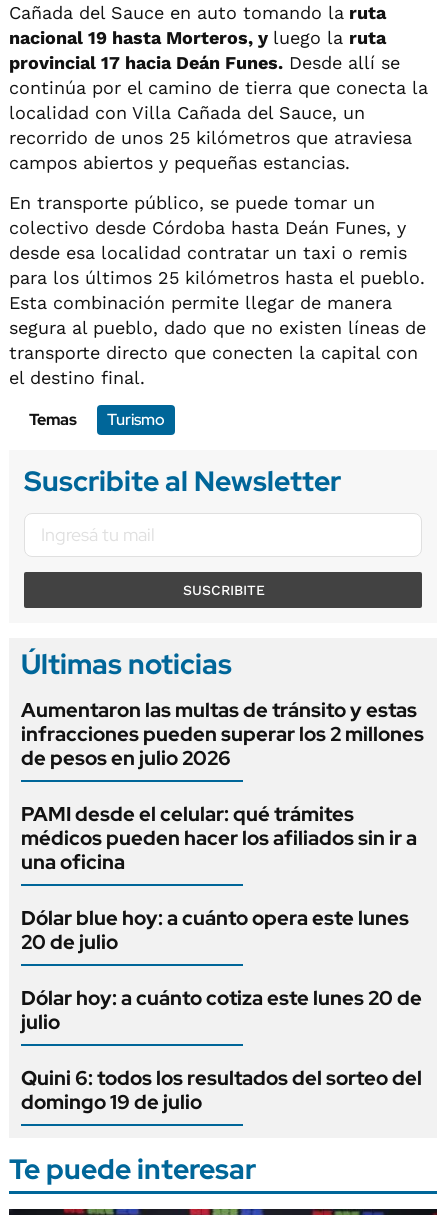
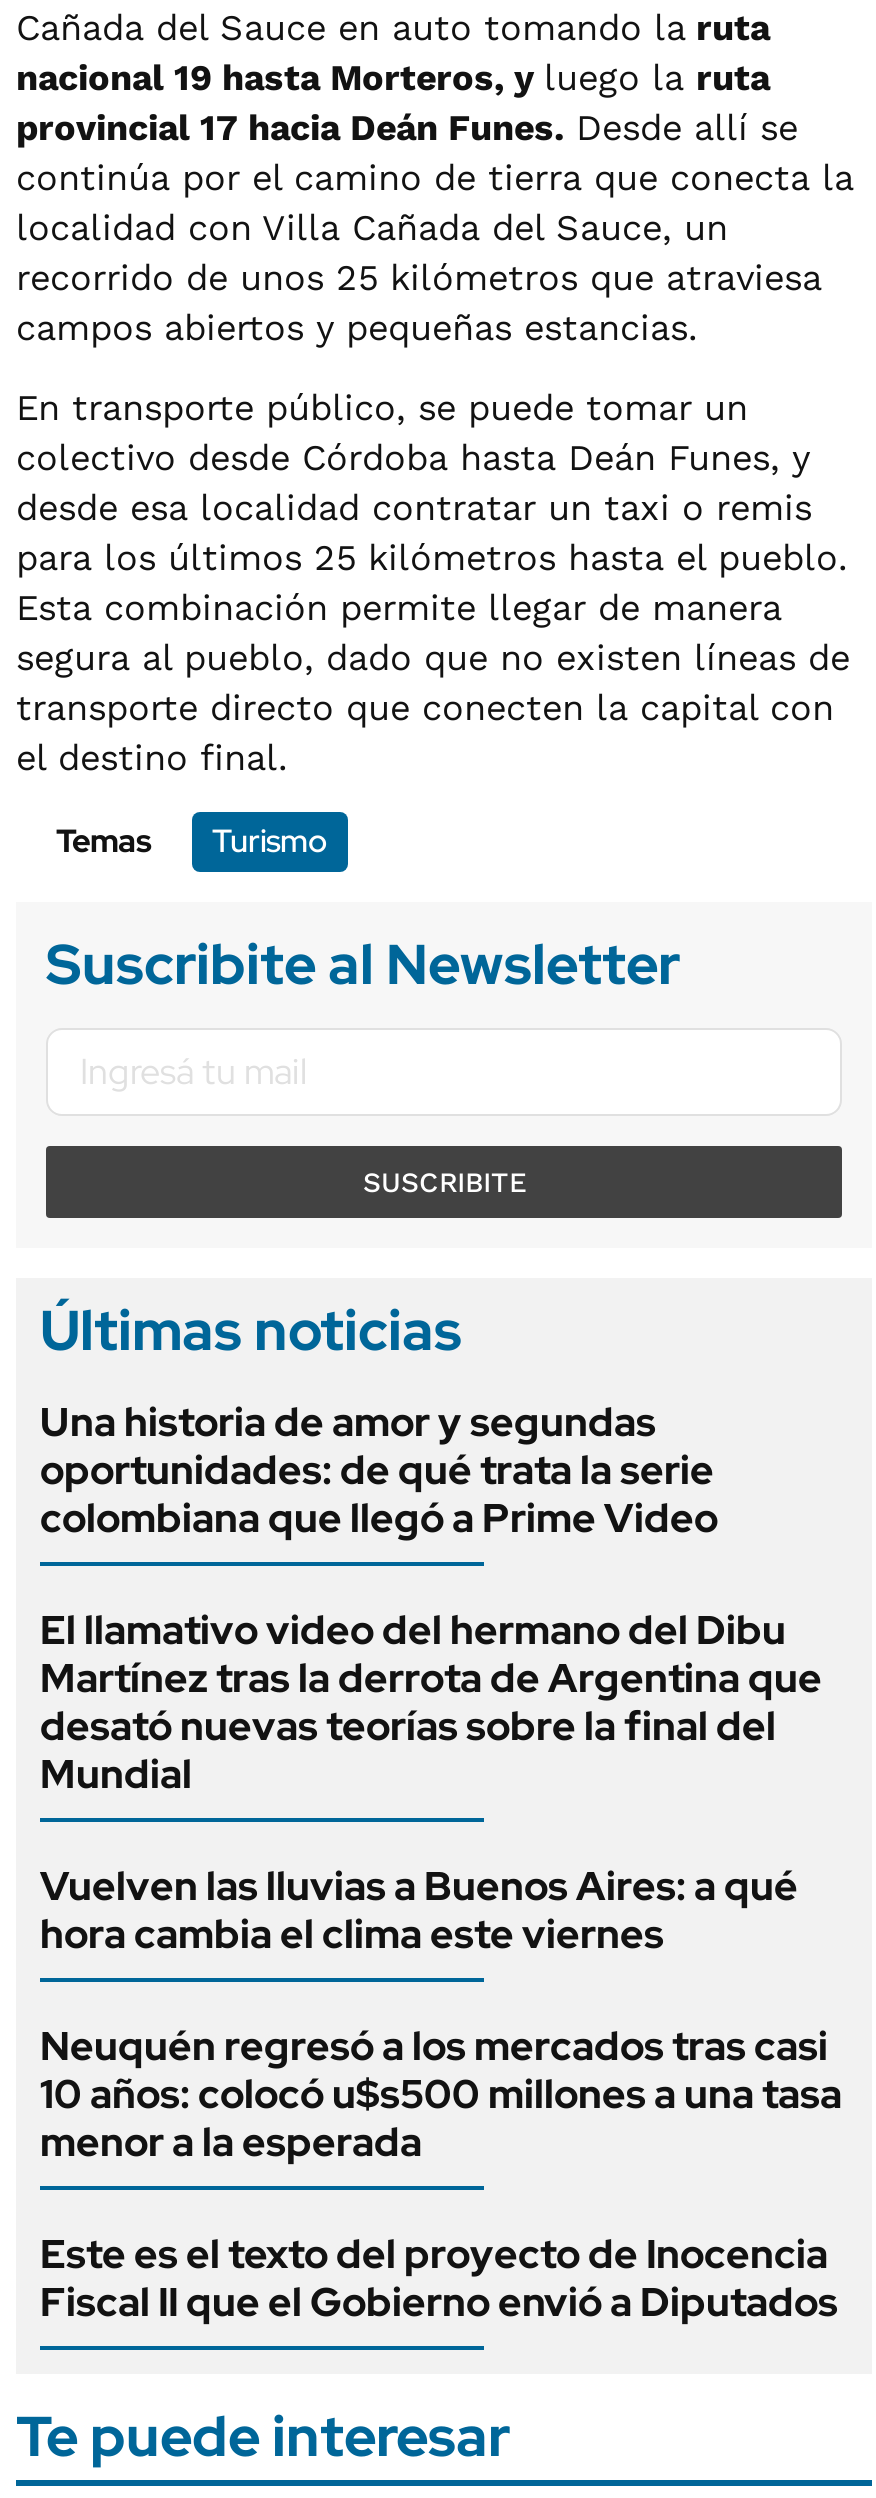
[21,697,424,771] Aumentaron las multas de tránsito y estas | infracciones pueden superar los 2 millones | de pesos en julio 2026 -> [40,1395,718,1543] Una historia de amor y segundas | oportunidades: de qué trata la serie | colombiana que llegó a Prime Video
[21,801,417,875] PAMI desde el celular: qué trámites | médicos pueden hacer los afiliados sin ir a | una oficina -> [40,1603,822,1799] El llamativo video del hermano del Dibu | Martínez tras la derrota de Argentina que | desató nuevas teorías sobre la final del | Mundial
[21,905,409,955] Dólar blue hoy: a cuánto opera este lunes | 20 de julio -> [40,1859,798,1959] Vuelven las lluvias a Buenos Aires: a qué | hora cambia el clima este viernes
[21,985,422,1035] Dólar hoy: a cuánto cotiza este lunes 20 de | julio -> [40,2019,842,2167] Neuquén regresó a los mercados tras casi | 10 años: colocó u$s500 millones a una tasa | menor a la esperada
[21,1065,422,1115] Quini 6: todos los resultados del sorteo del | domingo 19 de julio -> [40,2227,838,2327] Este es el texto del proyecto de Inocencia | Fiscal II que el Gobierno envió a Diputados

